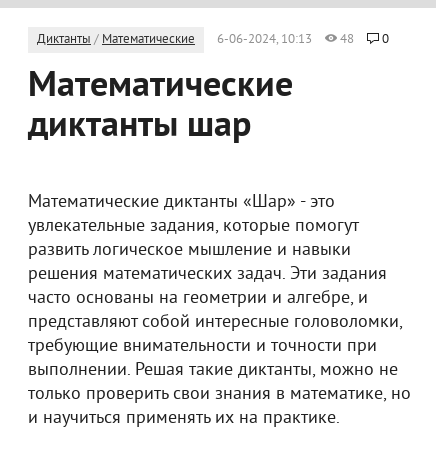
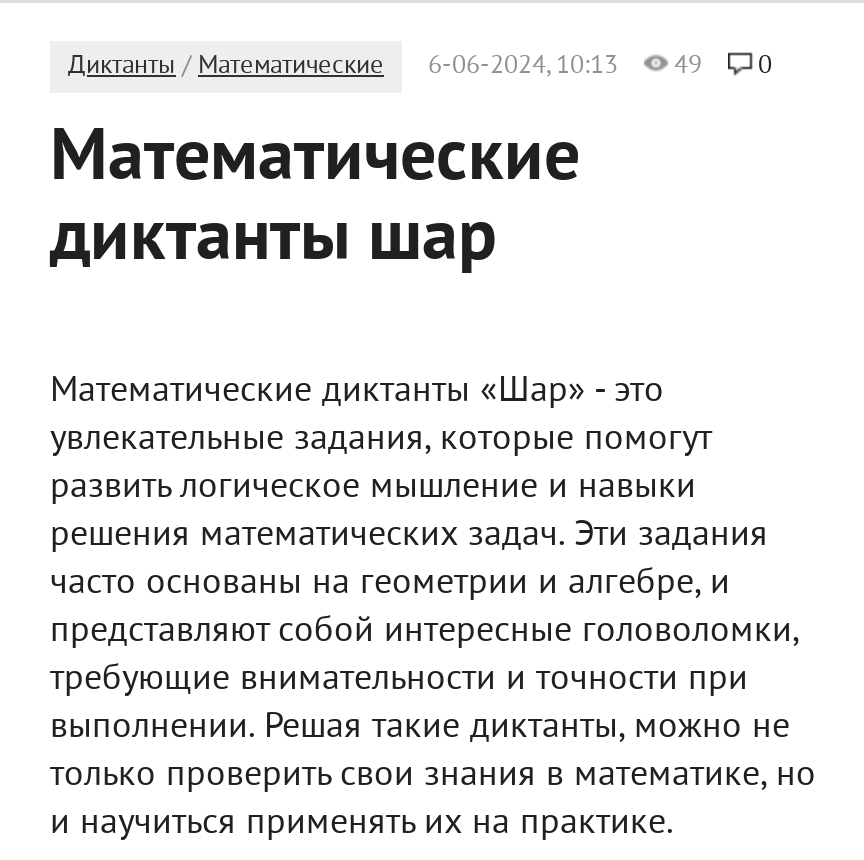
[37,32,389,48] Диктанты / Математические 6-06-2024, 10:13 48 0 -> [68,51,772,83] Диктанты / Математические 6-06-2024, 10:13 49 0

